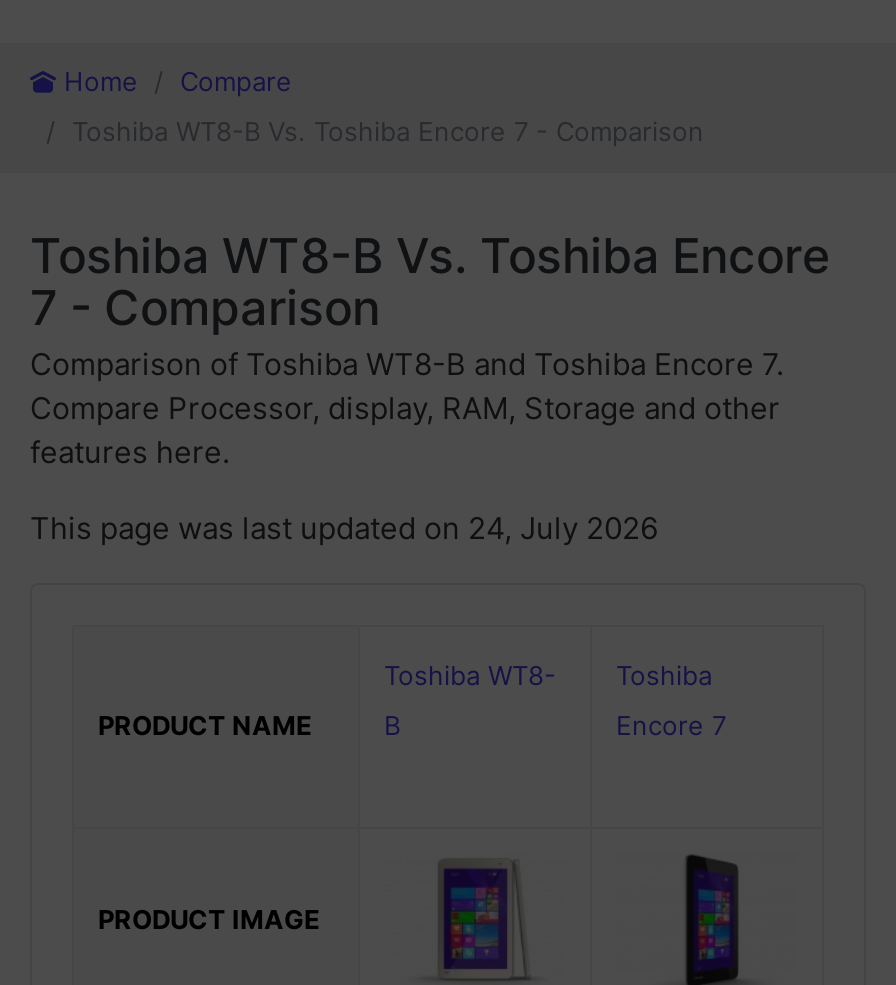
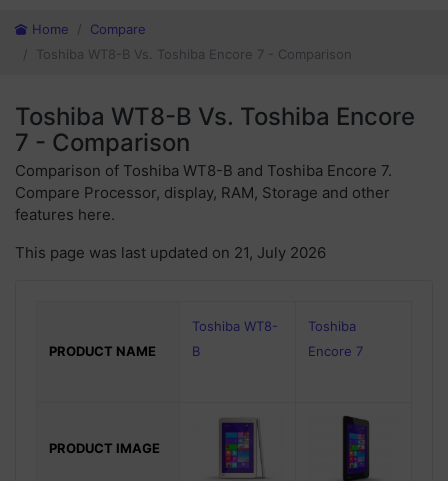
[30,509,658,547] This page was last updated on 24, July 2026 -> [15,243,326,262] This page was last updated on 21, July 2026

